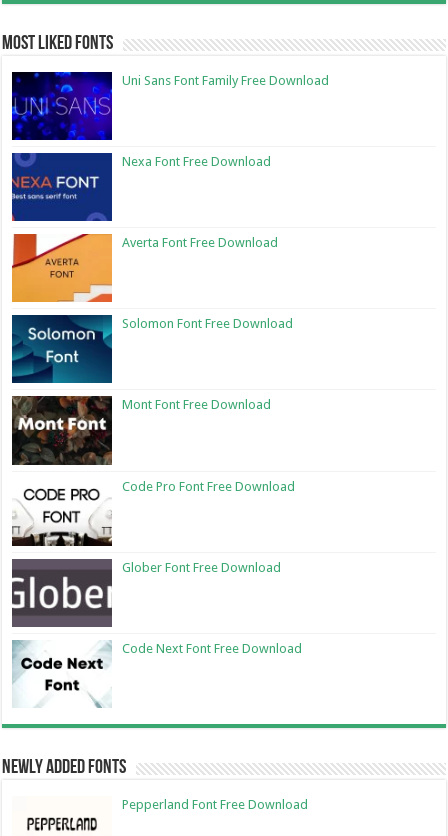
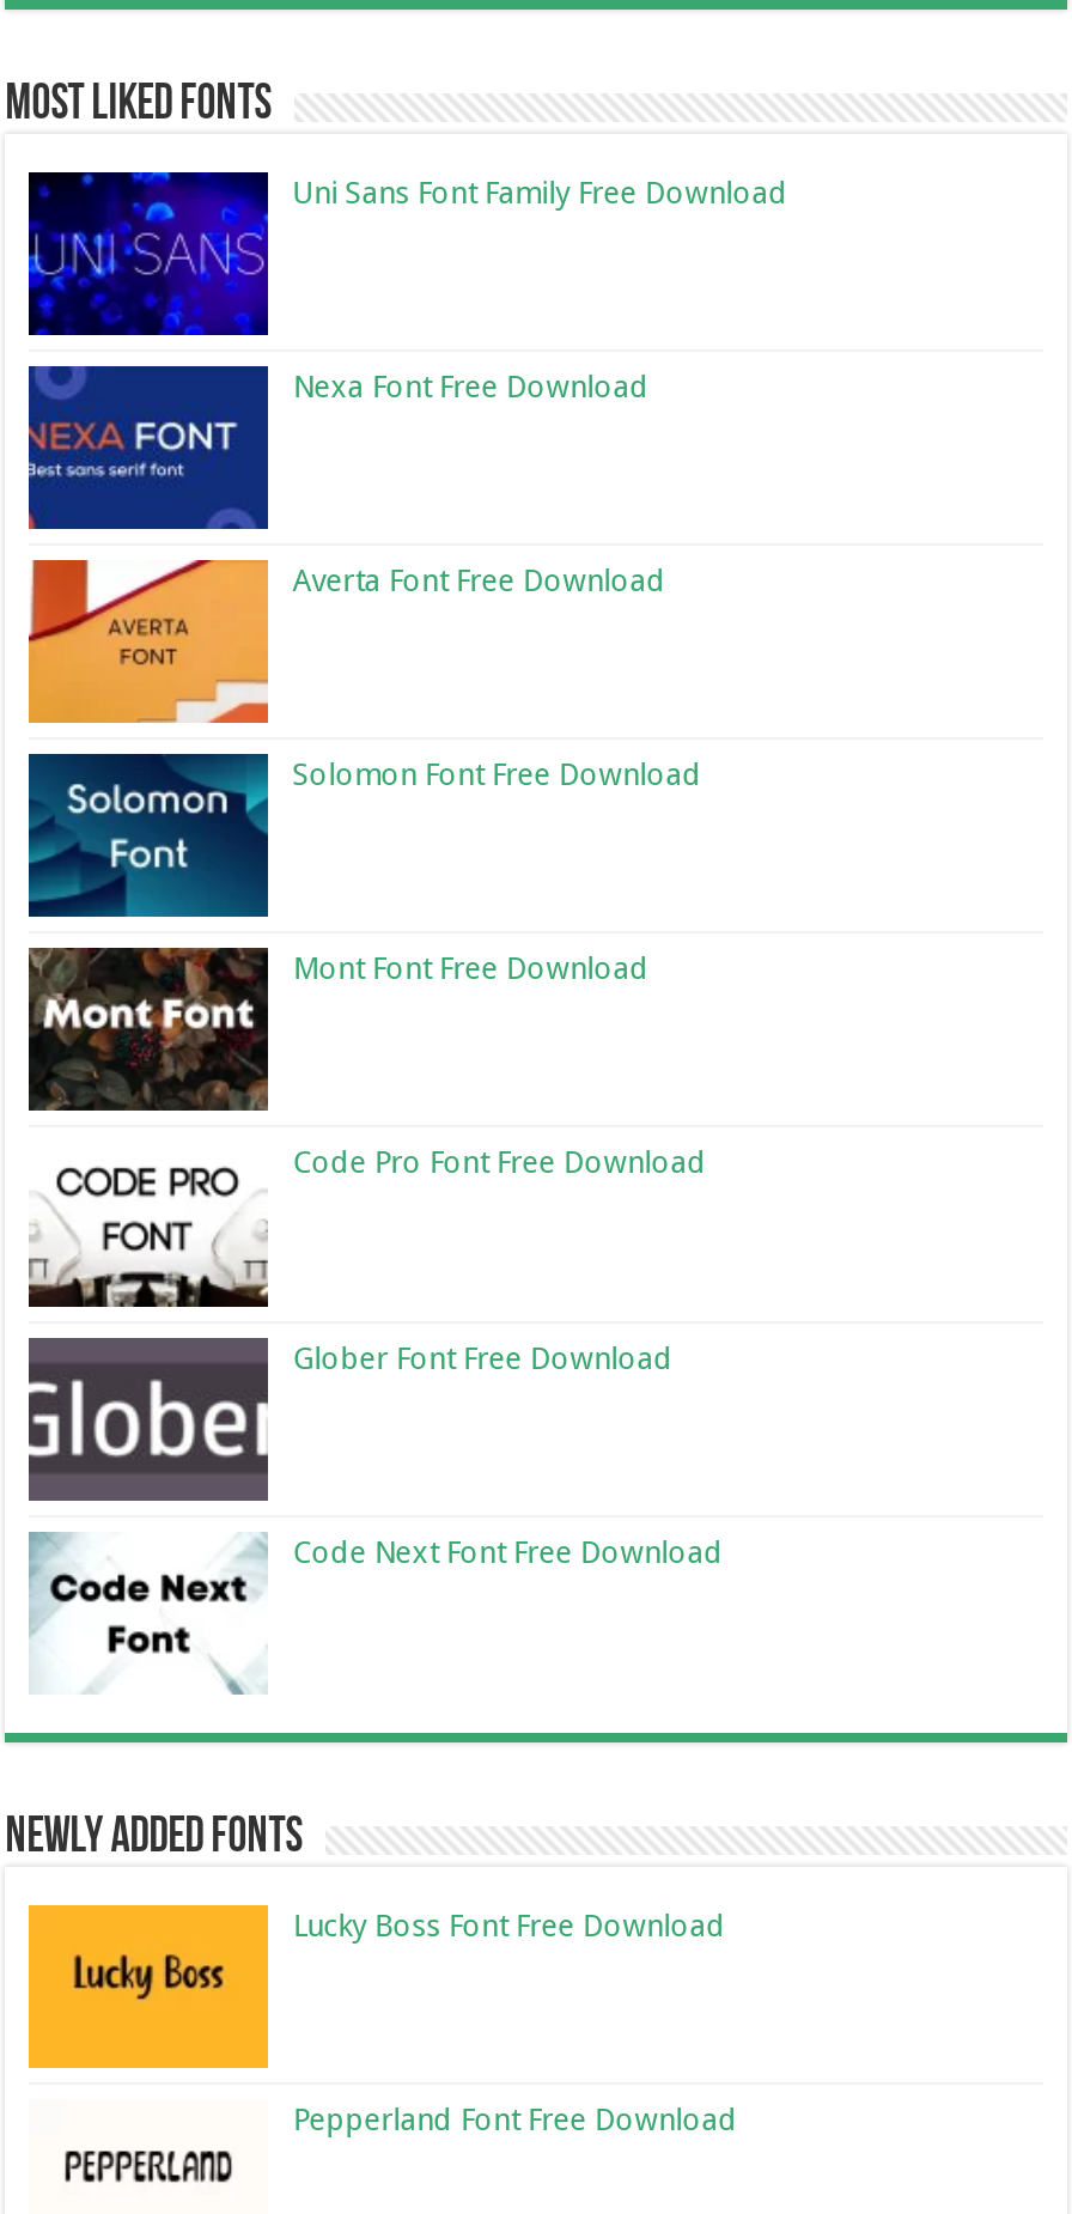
none -> [26,1903,726,2070] [image] | Lucky Boss Font Free Download

